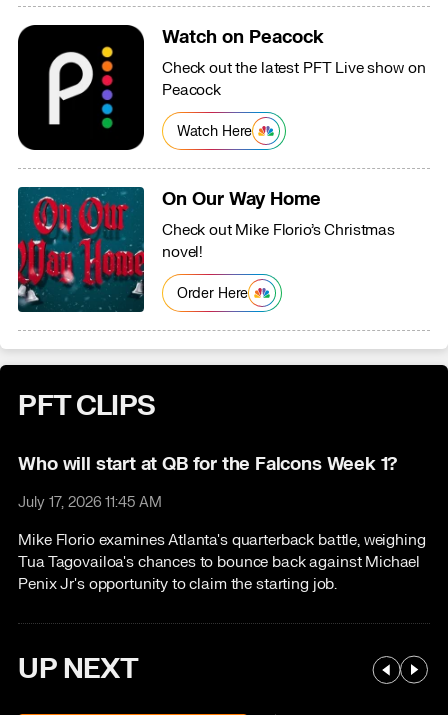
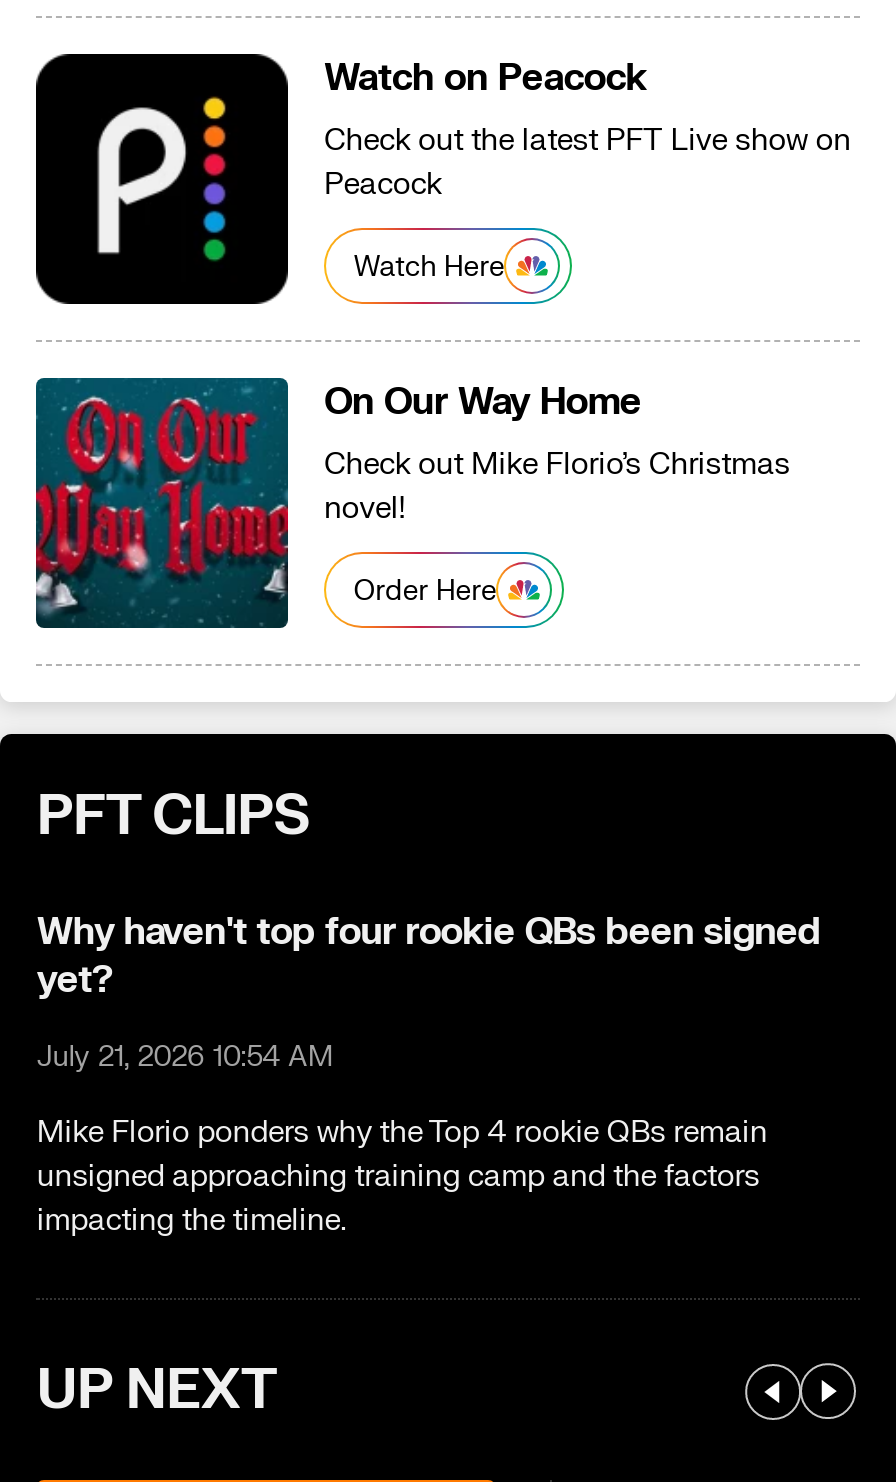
[18,452,398,476] Who will start at QB for the Falcons Week 1? -> [37,908,821,1004] Why haven't top four rookie QBs been signed | yet?
[18,494,162,511] July 17, 2026 11:45 AM -> [37,1041,334,1075] July 21, 2026 10:54 AM
[18,531,426,594] Mike Florio examines Atlanta's quarterback battle, weighing | Tua Tagovailoa's chances to bounce back against Michael | Penix Jr's opportunity to claim the starting job. -> [37,1113,768,1239] Mike Florio ponders why the Top 4 rookie QBs remain | unsigned approaching training camp and the factors | impacting the timeline.

